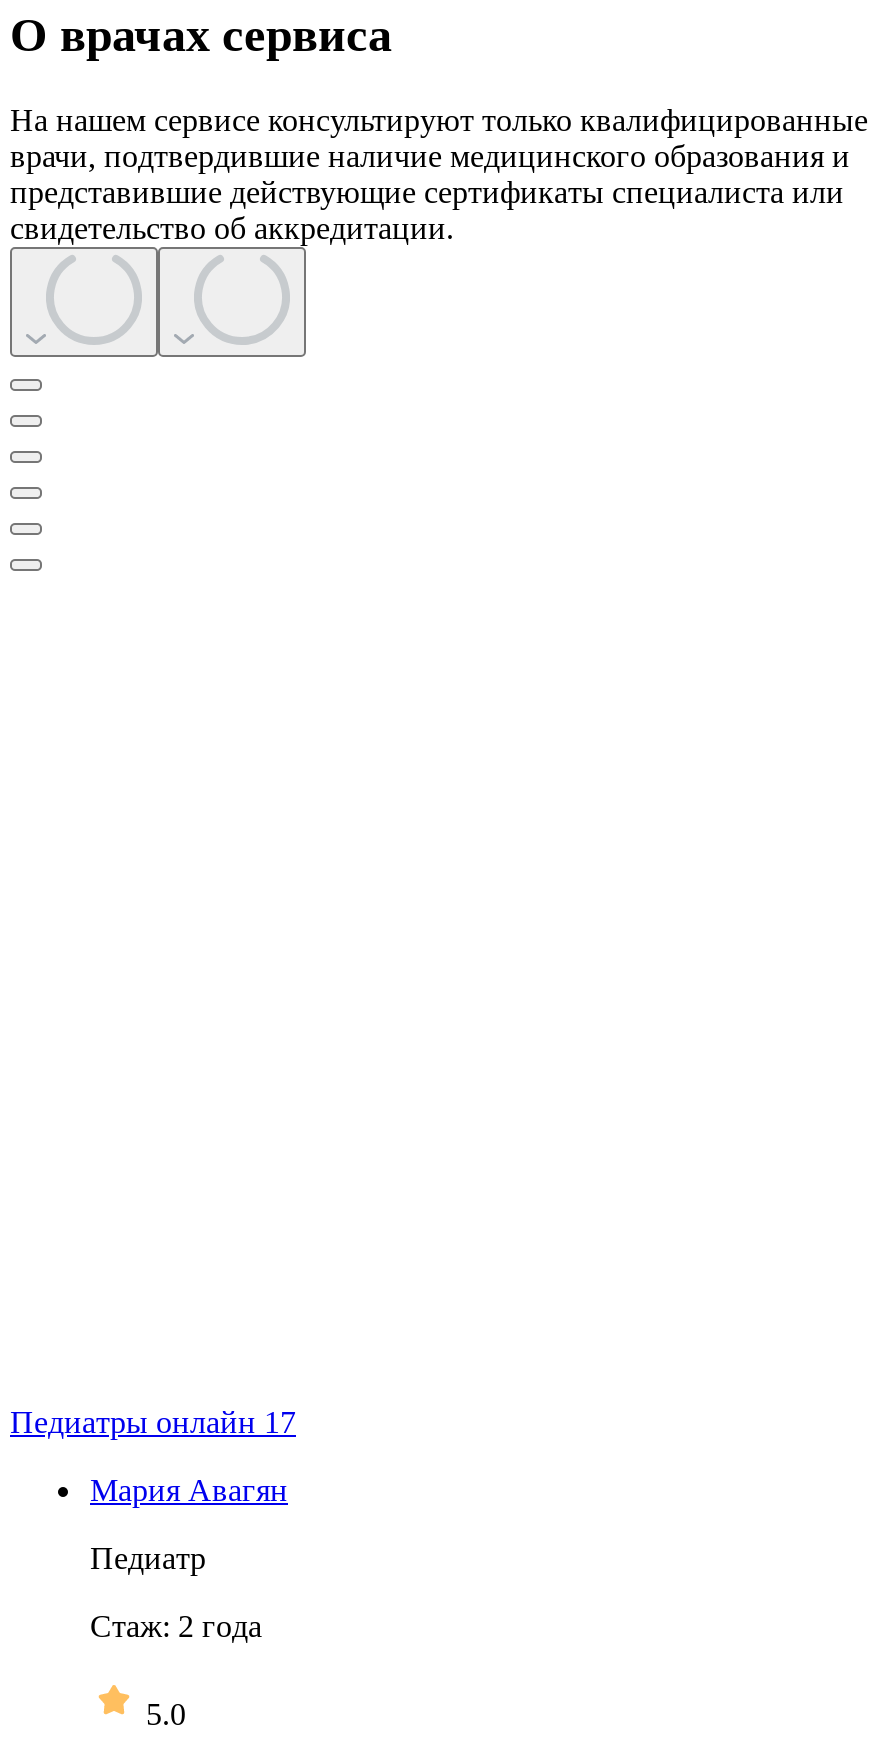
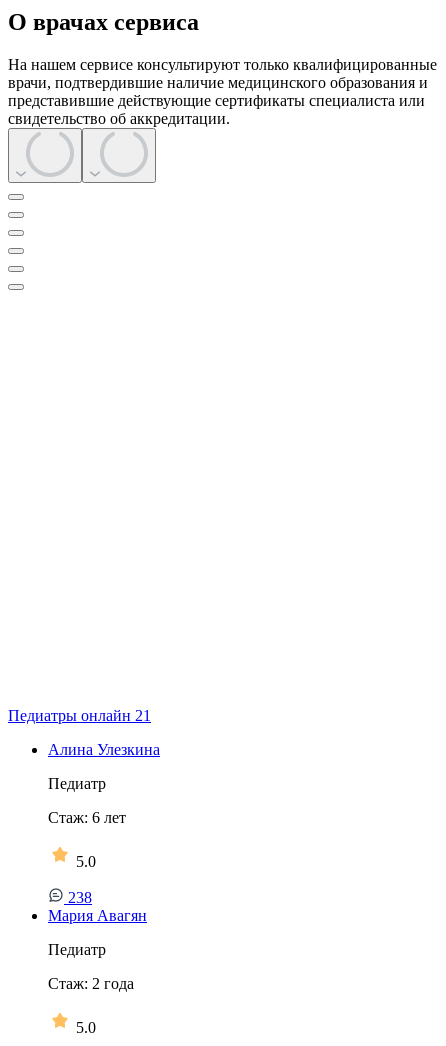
[10,1406,296,1440] Педиатры онлайн 17 -> [8,707,160,906] Педиатры онлайн 21 | Алина Улезкина | Педиатр | Стаж: 6 лет | 5.0 | 238

